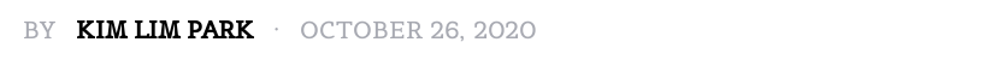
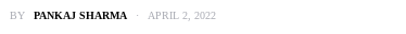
[76,14,536,46] KIM LIM PARK | OCTOBER 26, 2020 -> [34,10,216,21] PANKAJ SHARMA | APRIL 2, 2022

